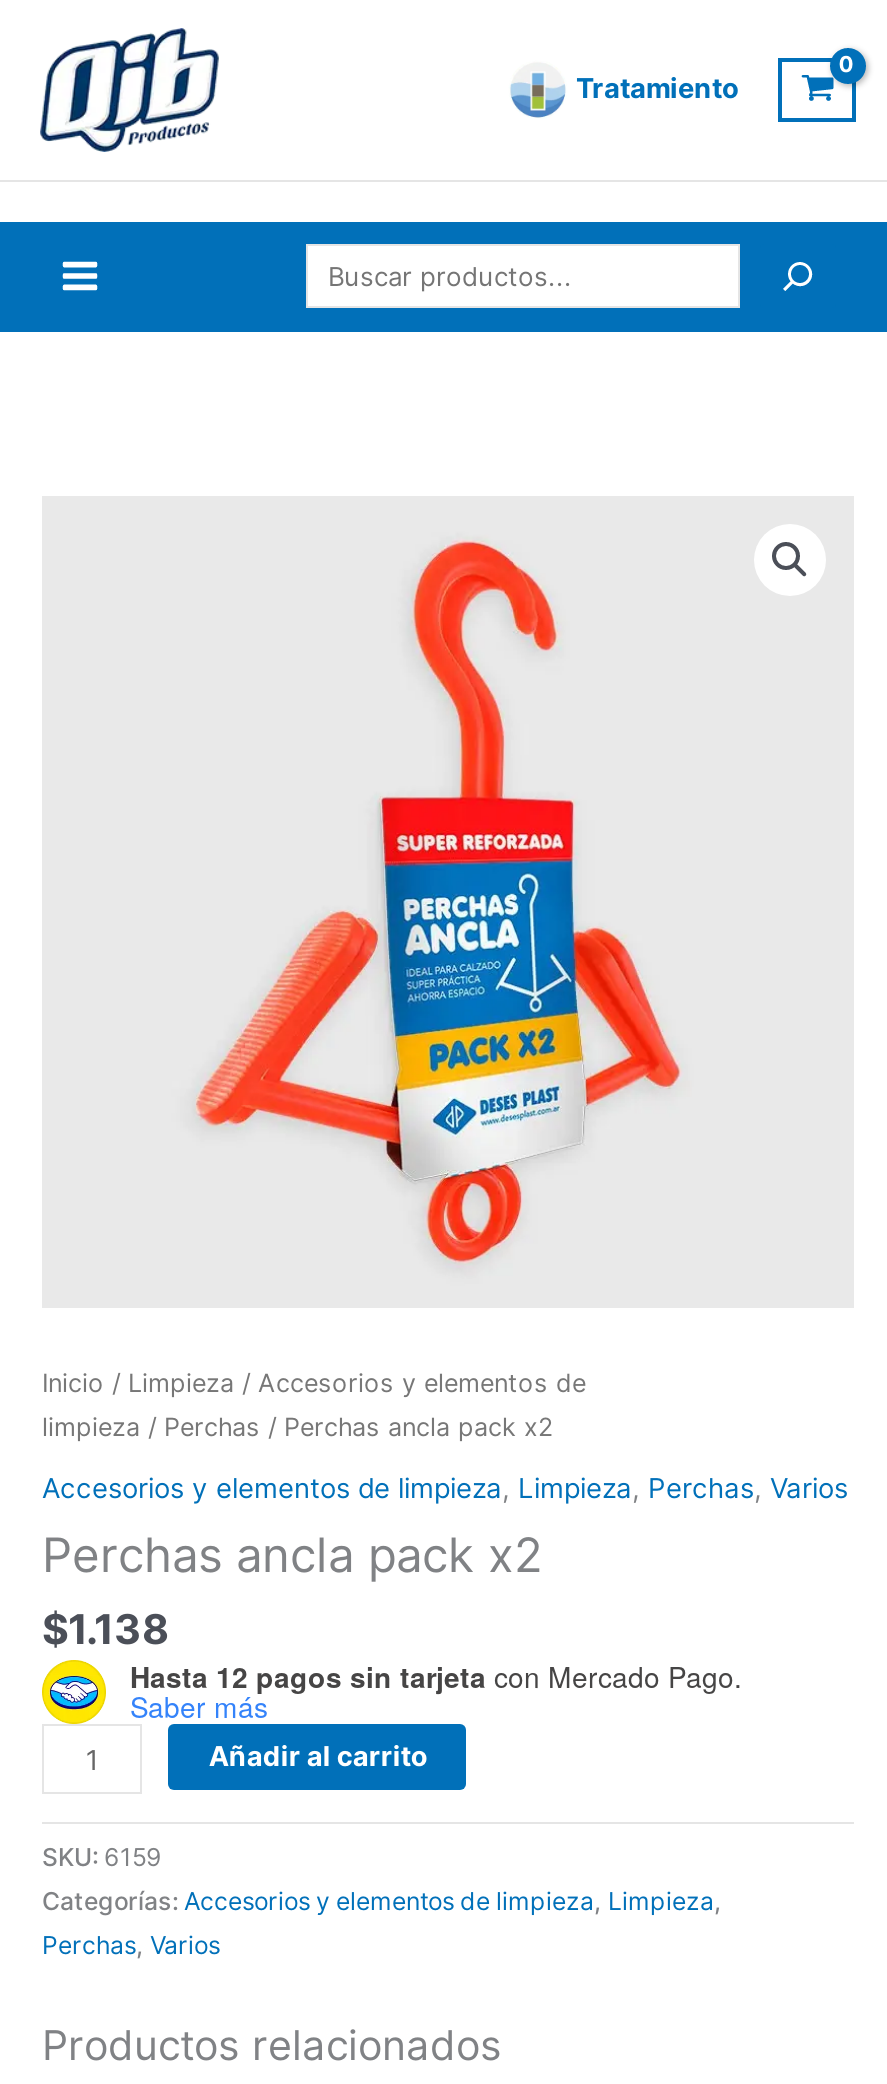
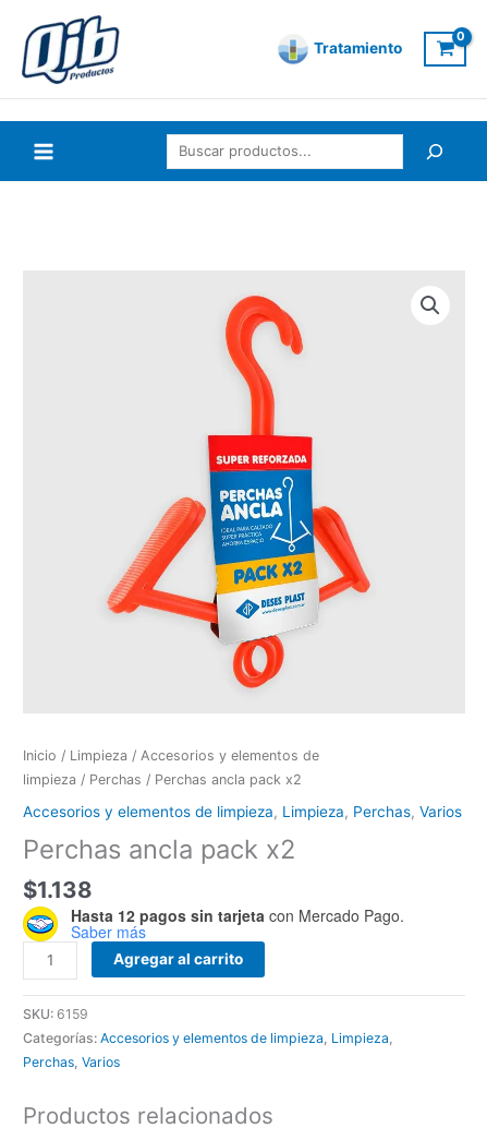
[209,1741,427,1773] Añadir al carrito -> [114,950,243,968] Agregar al carrito

